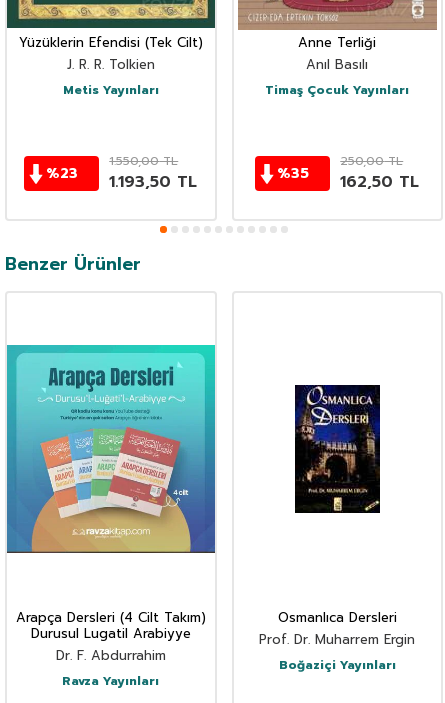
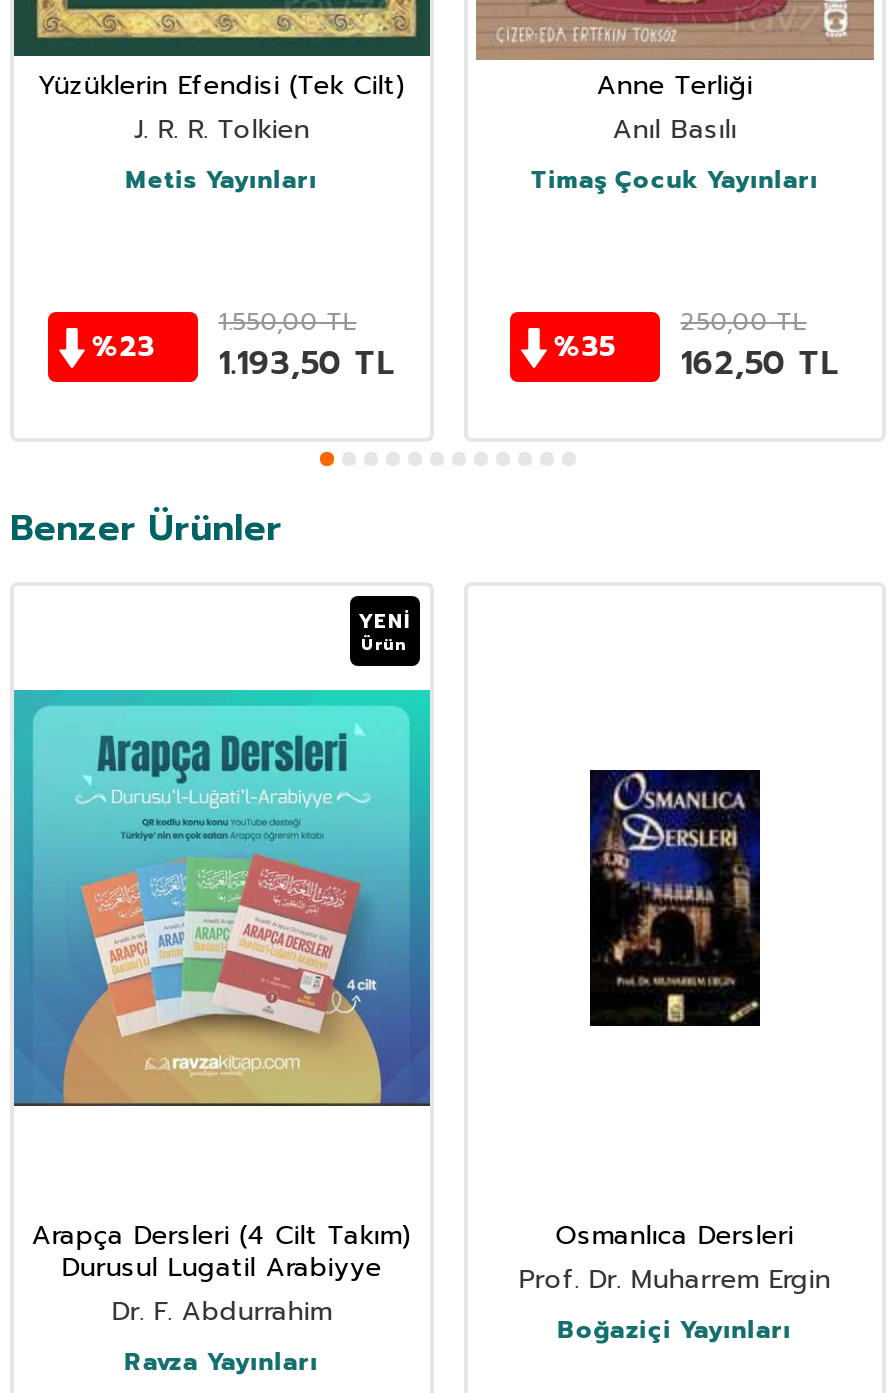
none -> [358,607,410,657] YENI | Ürün

